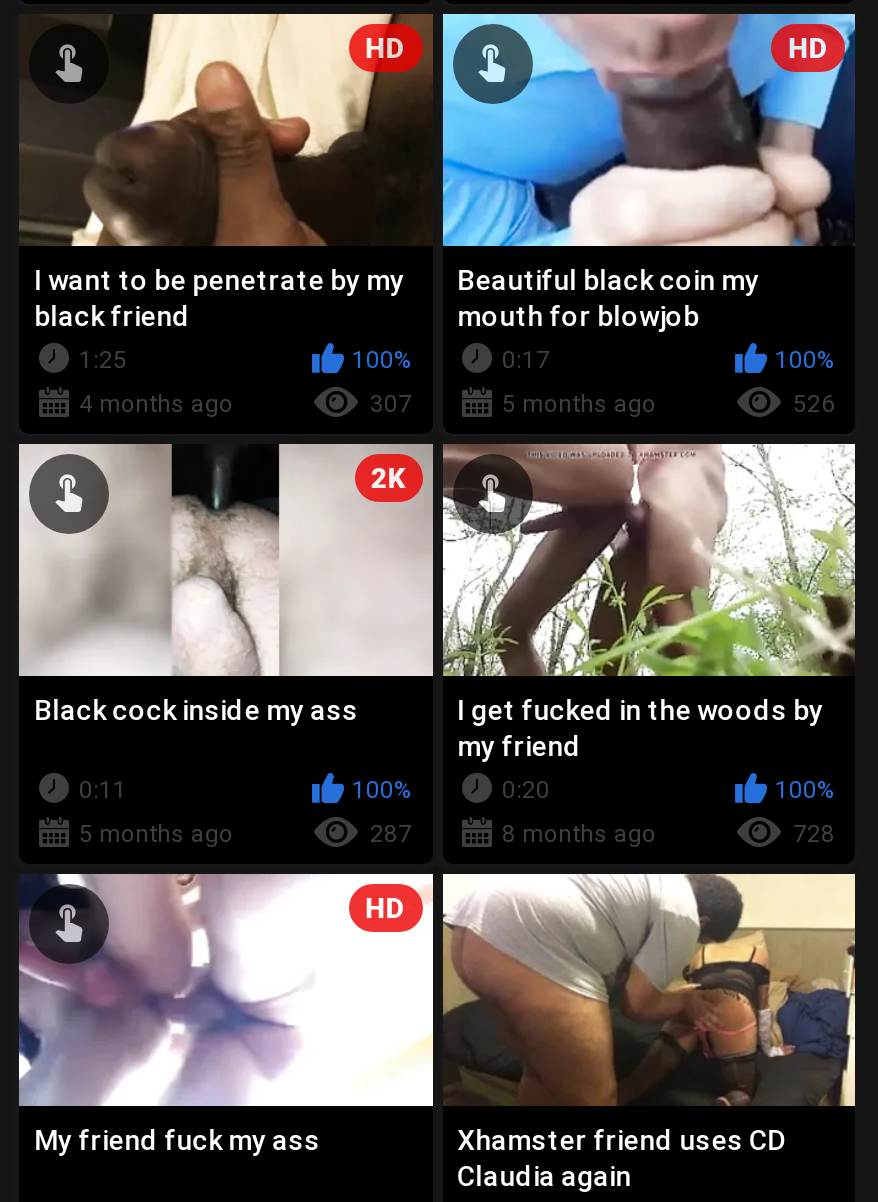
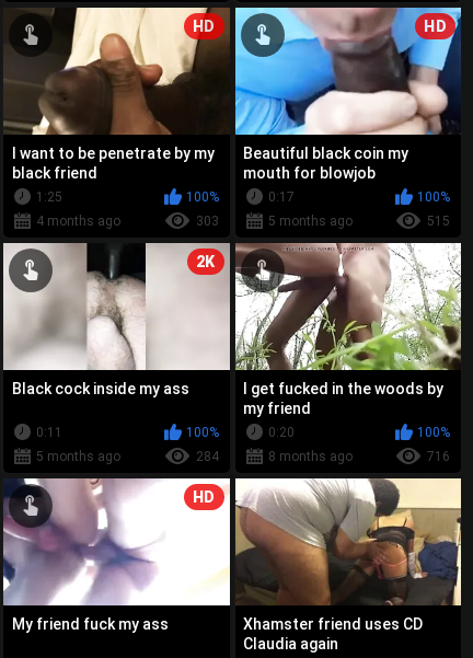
[370,390,412,418] 307 -> [195,213,218,229] 303
[793,390,835,418] 526 -> [427,213,450,229] 515
[370,820,412,848] 287 -> [195,449,218,464] 284
[793,820,835,848] 728 -> [427,449,450,464] 716

